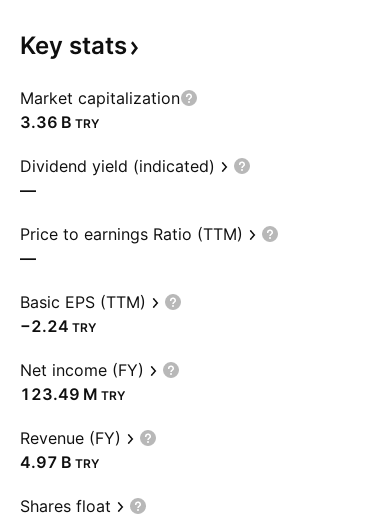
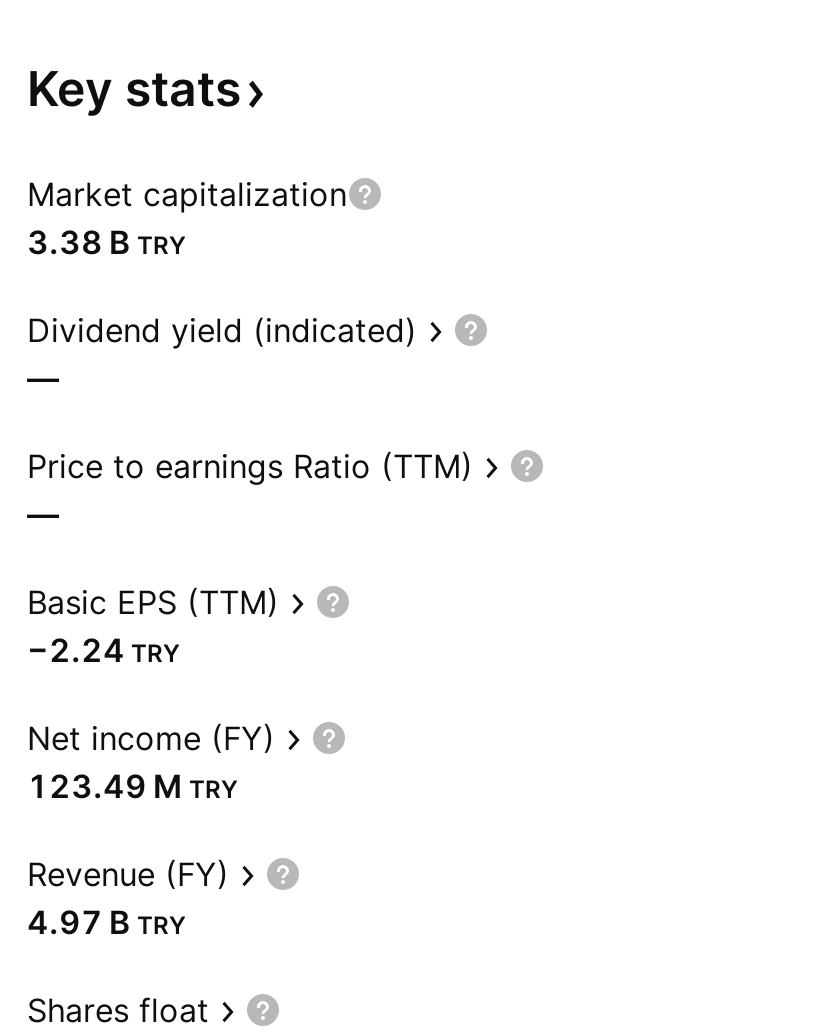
[20,112,99,132] 3.36 B TRY -> [27,222,185,262] 3.38 B TRY

